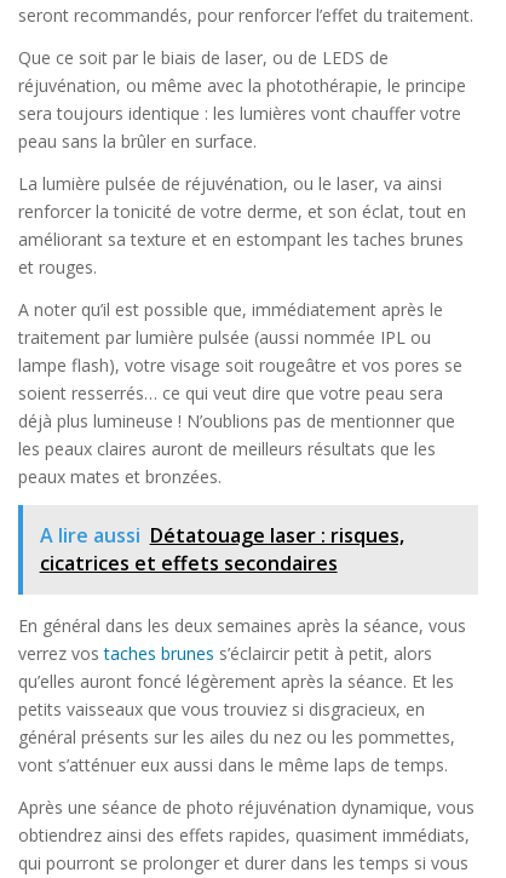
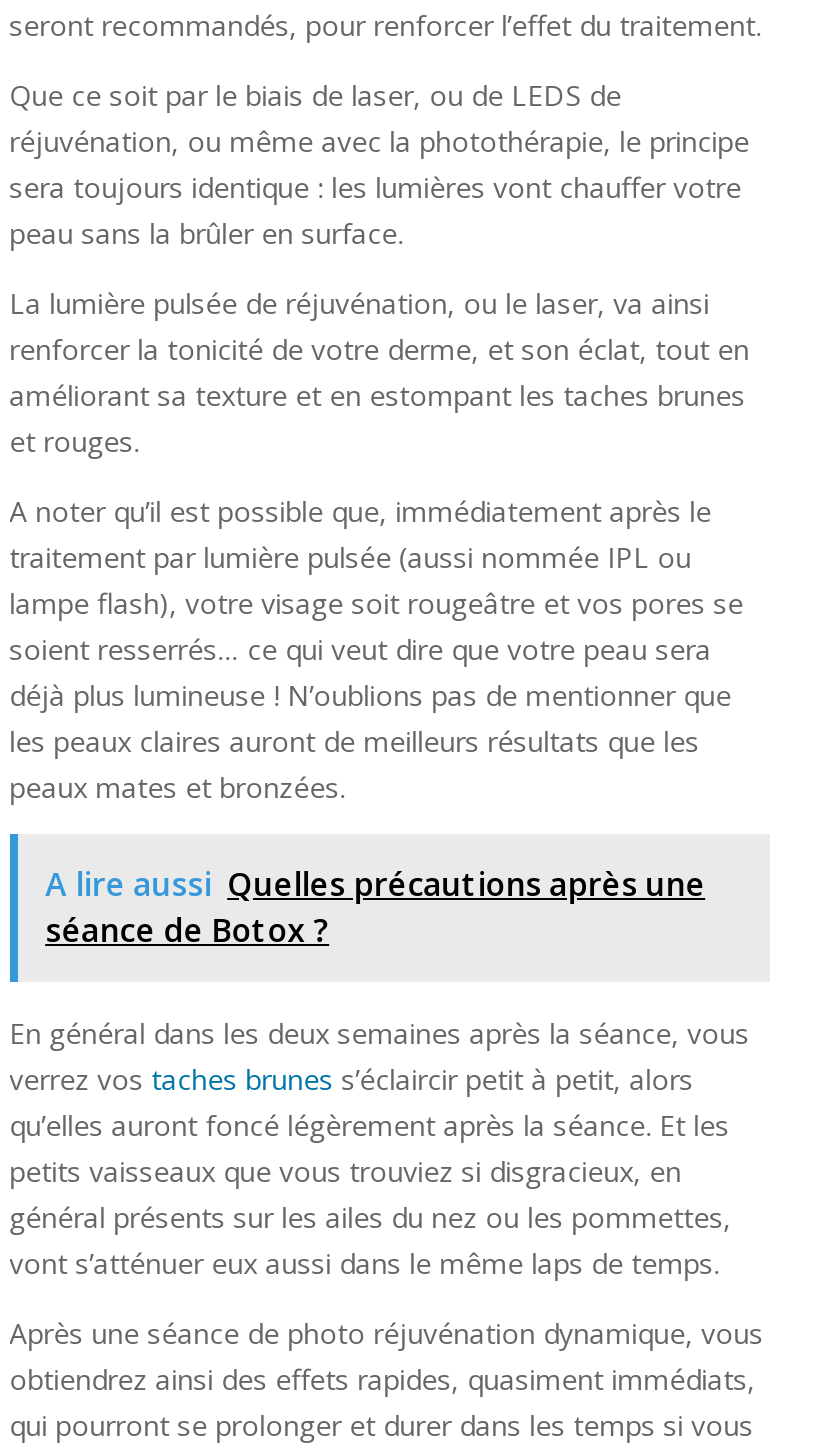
[39,522,404,576] A lire aussi Détatouage laser : risques, | cicatrices et effets secondaires -> [45,862,705,952] A lire aussi Quelles précautions après une | séance de Botox ?

